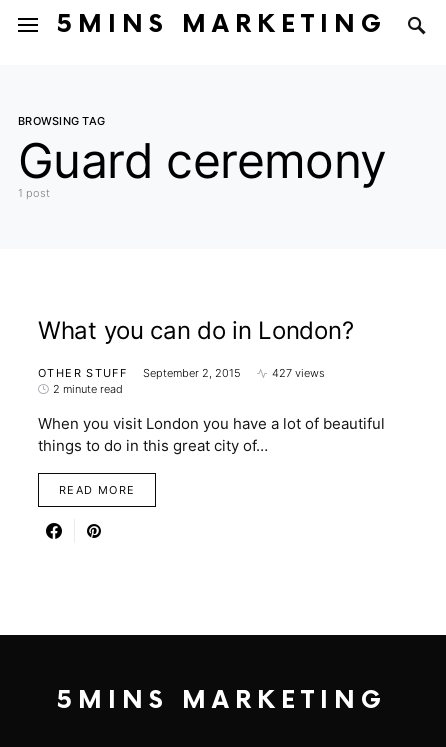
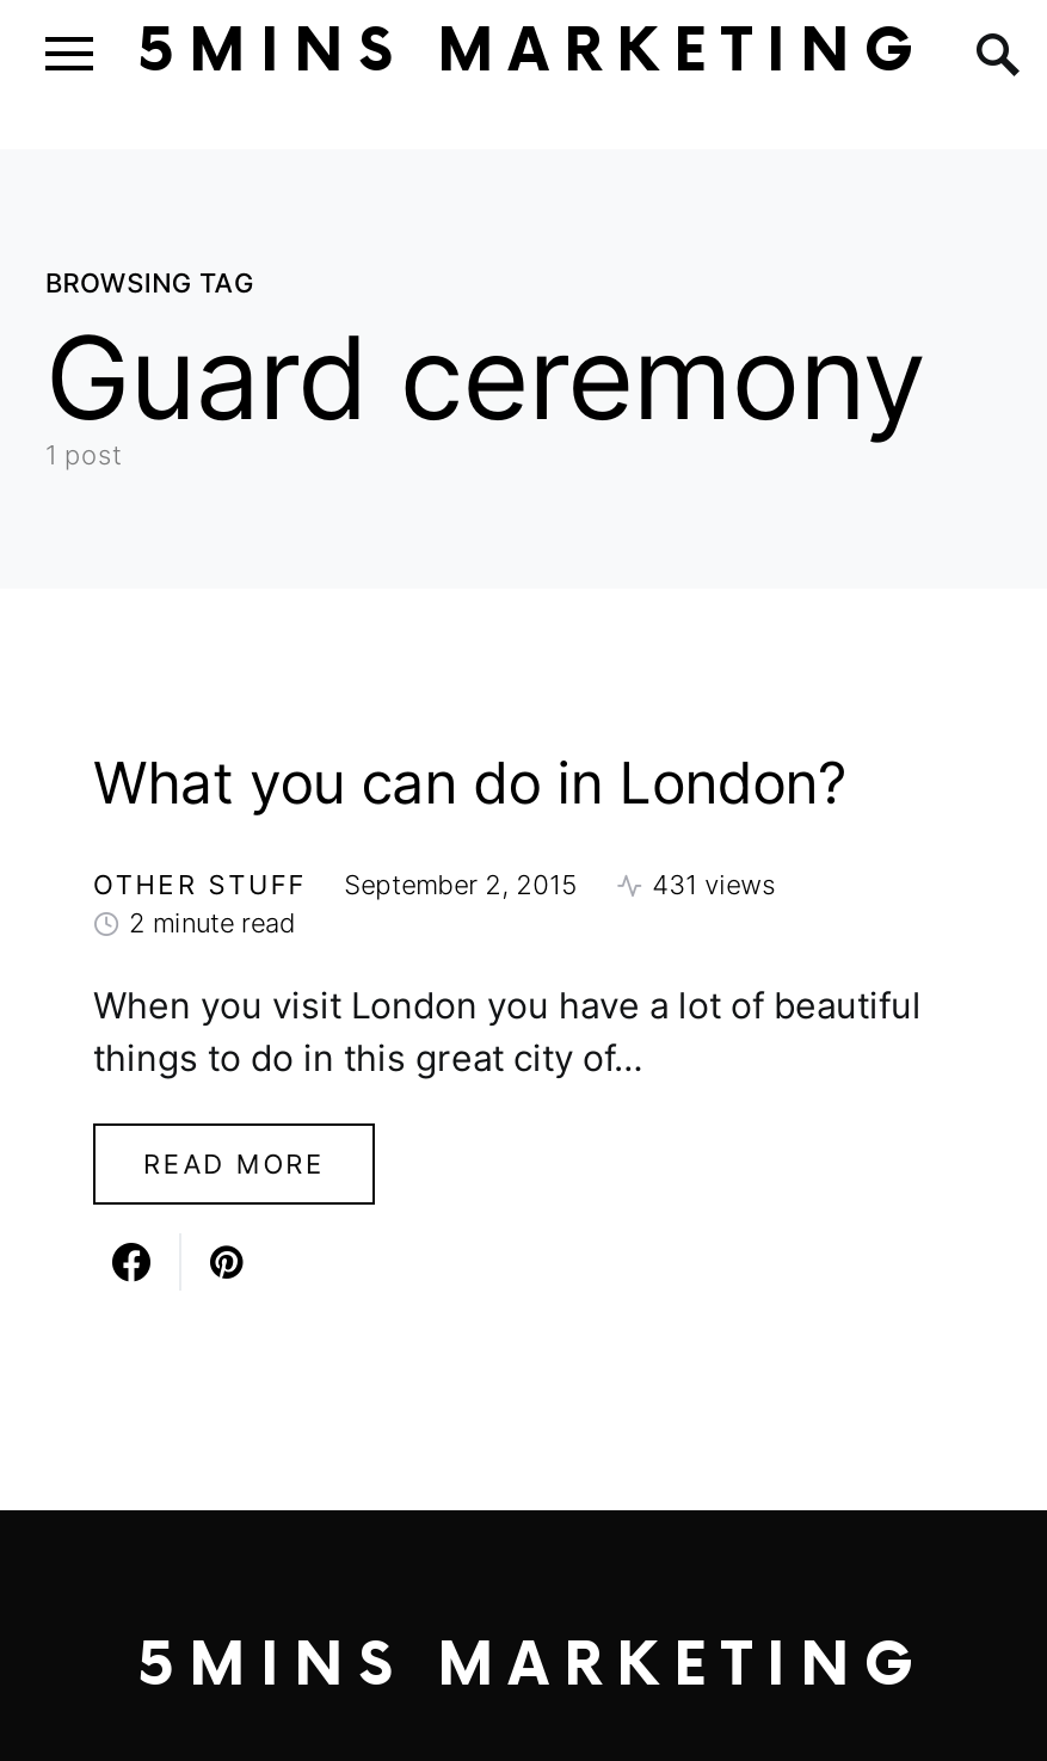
[272,366,325,380] 427 views -> [652,868,776,901] 431 views

